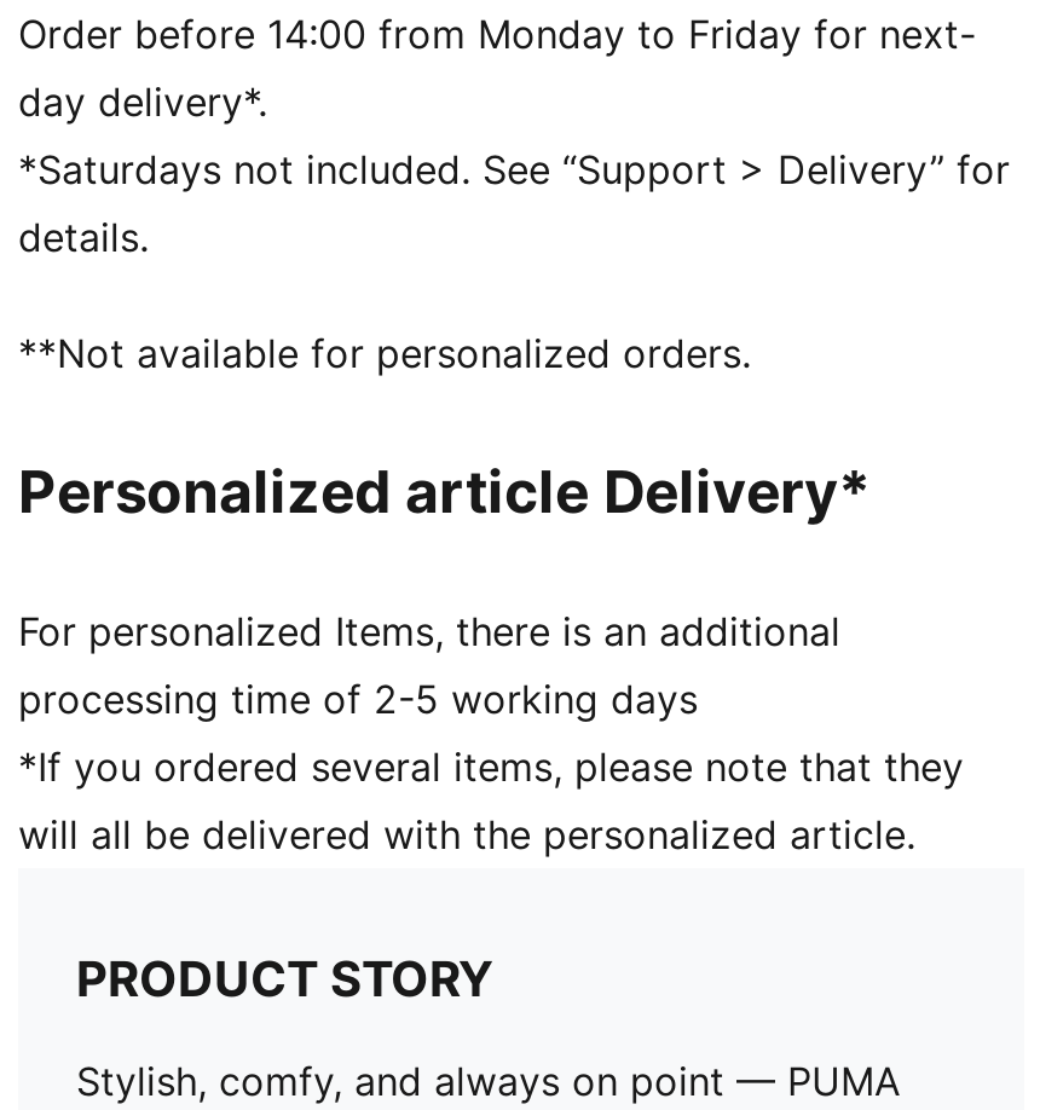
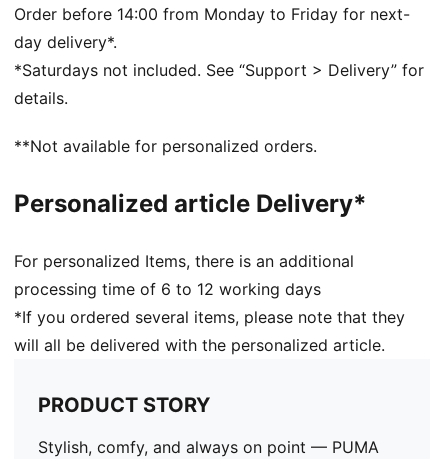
[18,675,698,723] processing time of 2-5 working days -> [14,279,321,299] processing time of 6 to 12 working days

